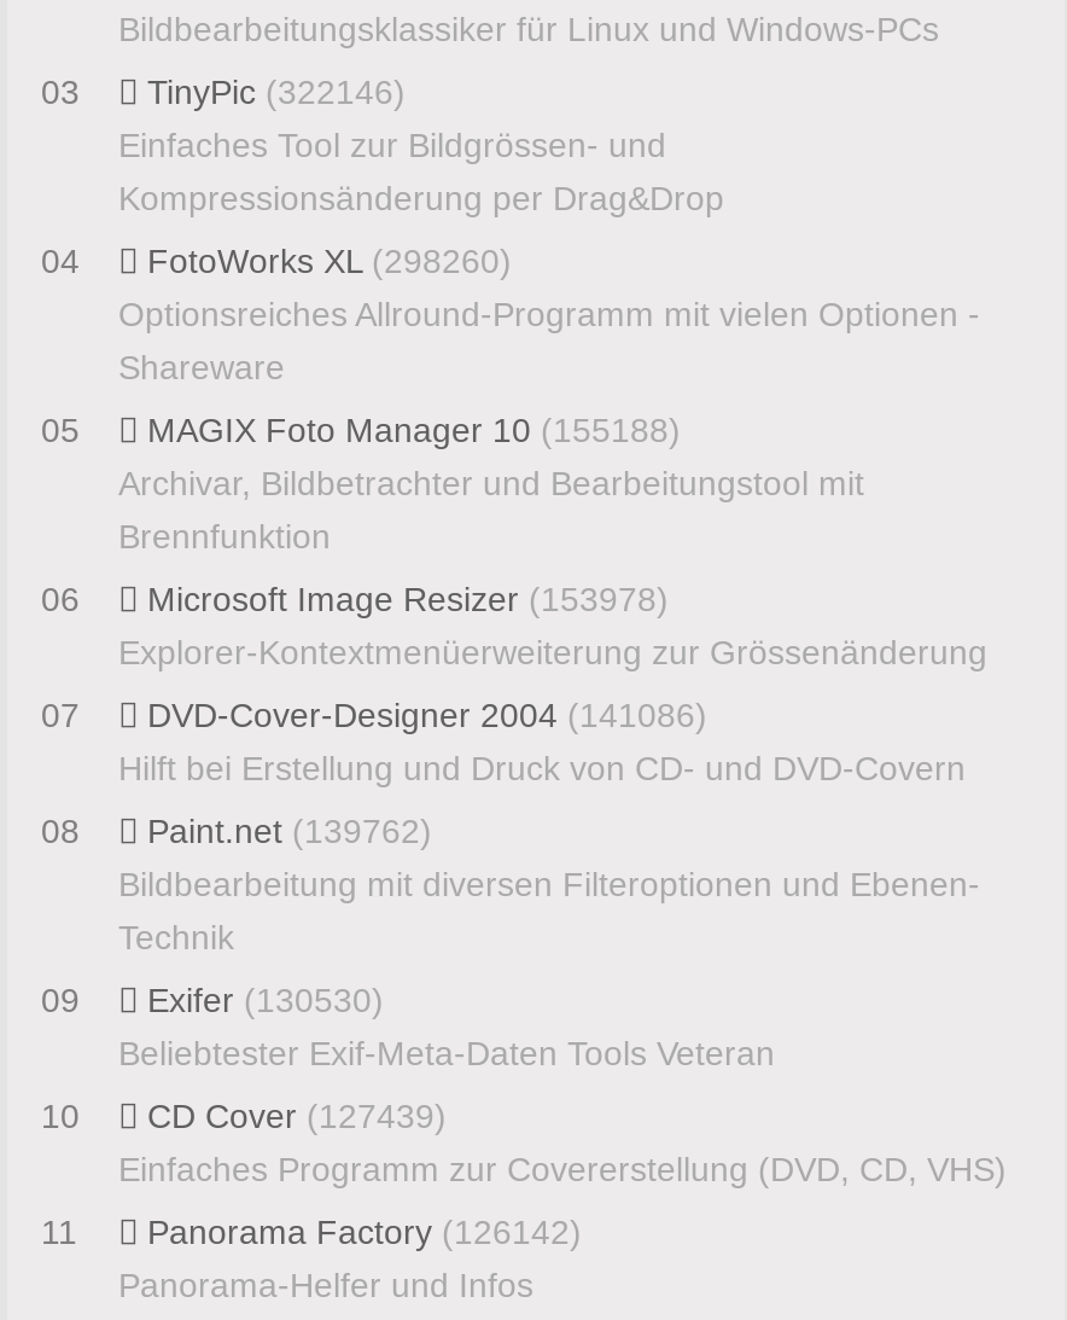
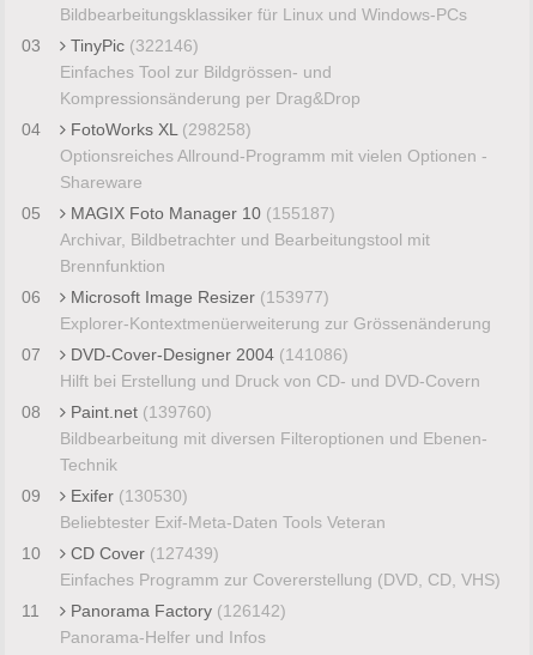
[41,242,512,280] 04 FotoWorks XL (298260) -> [21,120,251,139] 04 FotoWorks XL (298258)
[137,411,681,449] MAGIX Foto Manager 10 (155188) -> [66,204,335,223] MAGIX Foto Manager 10 (155187)
[137,580,668,618] Microsoft Image Resizer (153978) -> [66,287,329,307] Microsoft Image Resizer (153977)
[41,812,432,850] 08 Paint.net (139762) -> [21,402,212,421] 08 Paint.net (139760)

